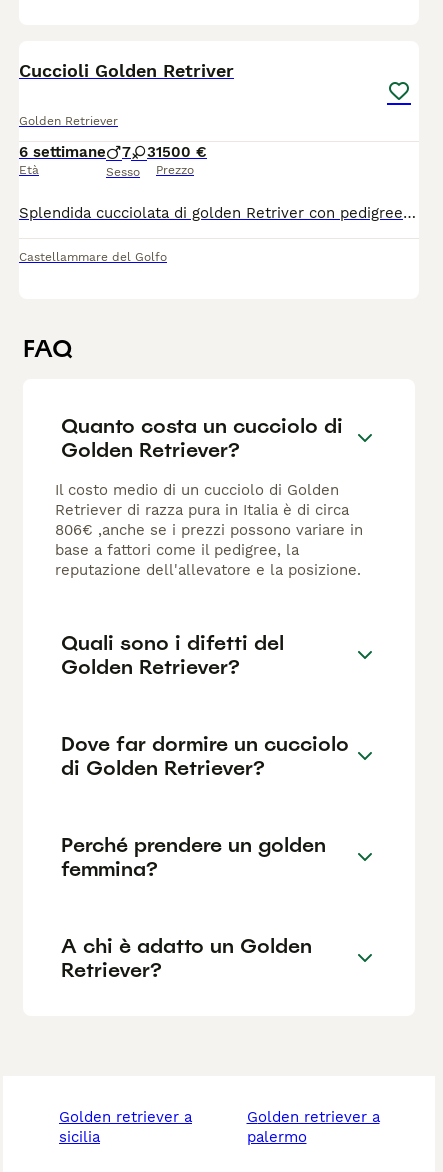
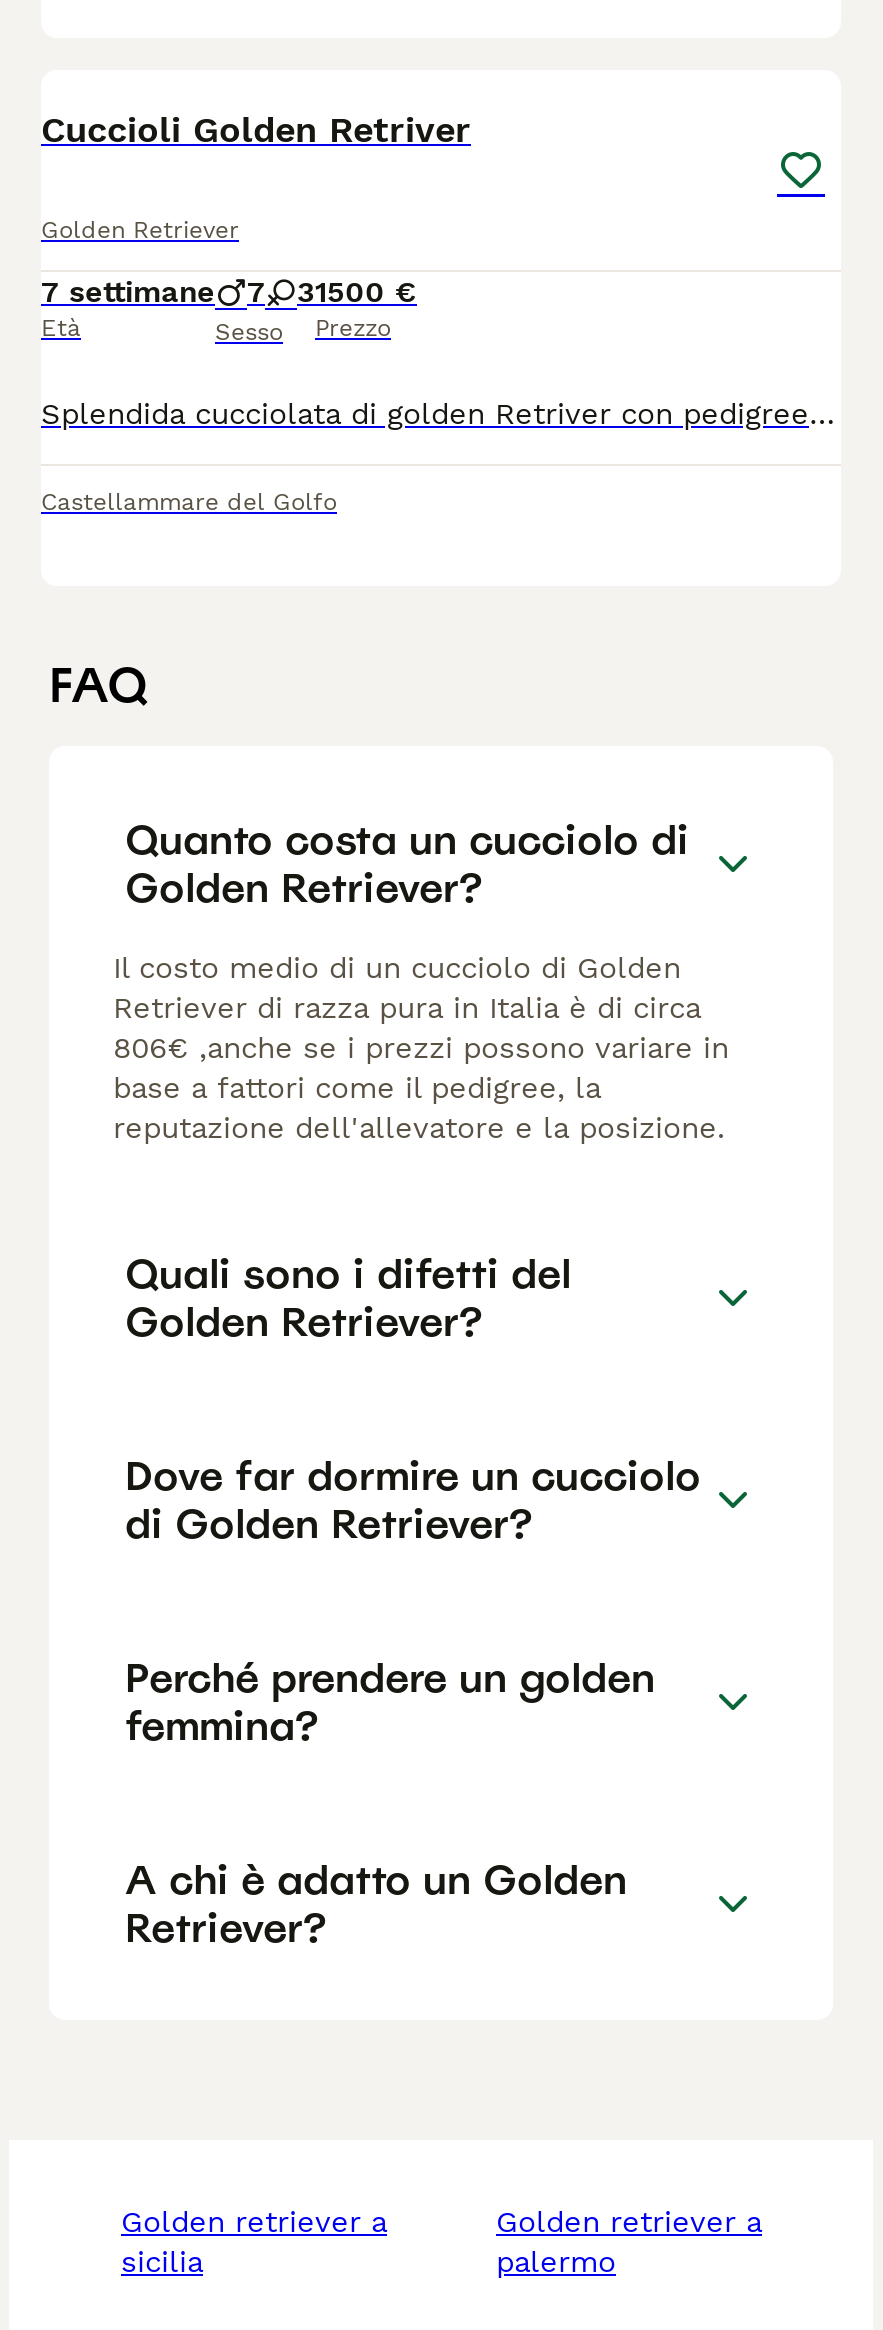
[19,143,207,161] 6 settimane 7 3 1500 € -> [41,274,417,310] 7 settimane 7 3 1500 €

